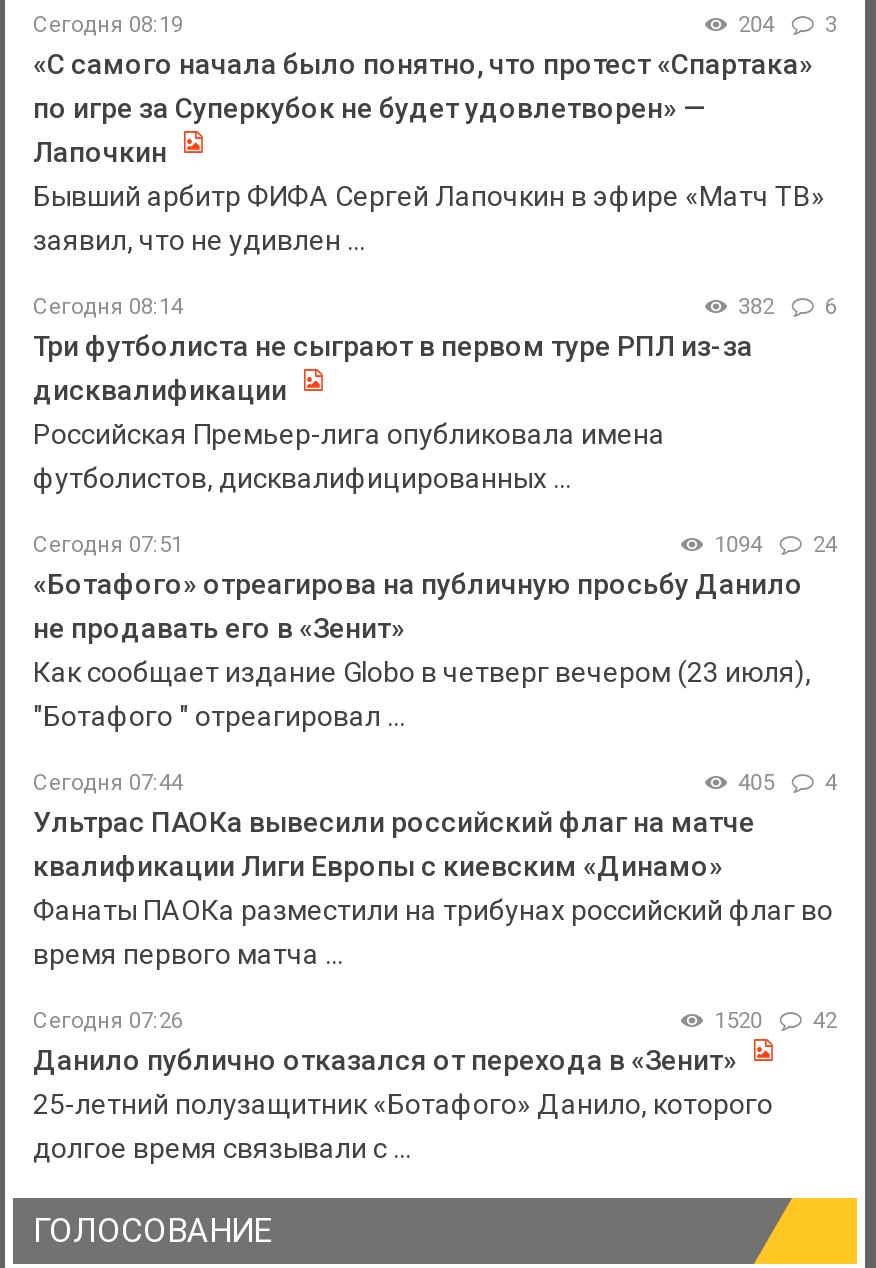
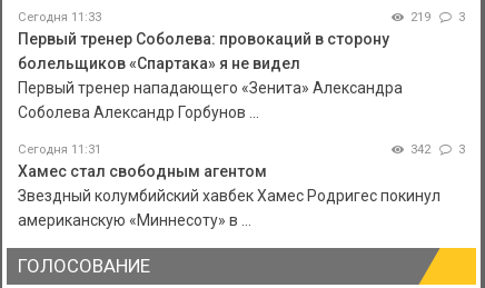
[33,11,780,37] Сегодня 08:19 | 204 -> [18,10,433,24] Сегодня 11:33 | 219
[33,47,837,1163] «С самого начала было понятно, что протест «Спартака» | по игре за Суперкубок не будет удовлетворен» — | Лапочкин | Бывший арбитр ФИФА Сергей Лапочкин в эфире «Матч ТВ» | заявил, что не удивлен ... | Сегодня 08:14 | 382 | 6 | Три футболиста не сыграют в первом туре РПЛ из-за | дисквалификации | Российская Премьер-лига опубликовала имена | футболистов, дисквалифицированных ... | Сегодня 07:51 | 1094 | 24 | «Ботафого» отреагирова на публичную просьбу Данило | не продавать его в «Зенит» | Как сообщaeт издание Globo в четверг вечером (23 июля), | "Ботафого " отреагировал ... | Сегодня 07:44 | 405 | 4 | Ультрас ПАОКа вывесили российский флаг на матче | квалификации Лиги Европы с киевским «Динамо» | Фанаты ПАОКа разместили на трибунах российский флаг во | время первого матча ... | Сегодня 07:26 | 1520 | 42 | Данило публично отказался от перехода в «Зенит» | 25-летний полузащитник «Ботафого» Данило, которого | долгое время связывали с ... -> [18,30,465,229] Первый тренер Соболева: провокаций в сторону | болельщиков «Спартака» я не видел | Первый тренер нападающего «Зенита» Александра | Соболева Александр Горбунов ... | Сегодня 11:31 | 342 | 3 | Хамес стал свободным агентом | Звездный колумбийский хавбек Хамес Родригес покинул | американскую «Миннесоту» в ...

